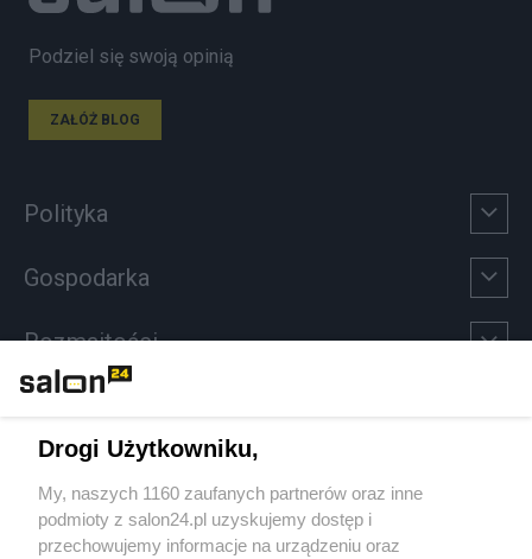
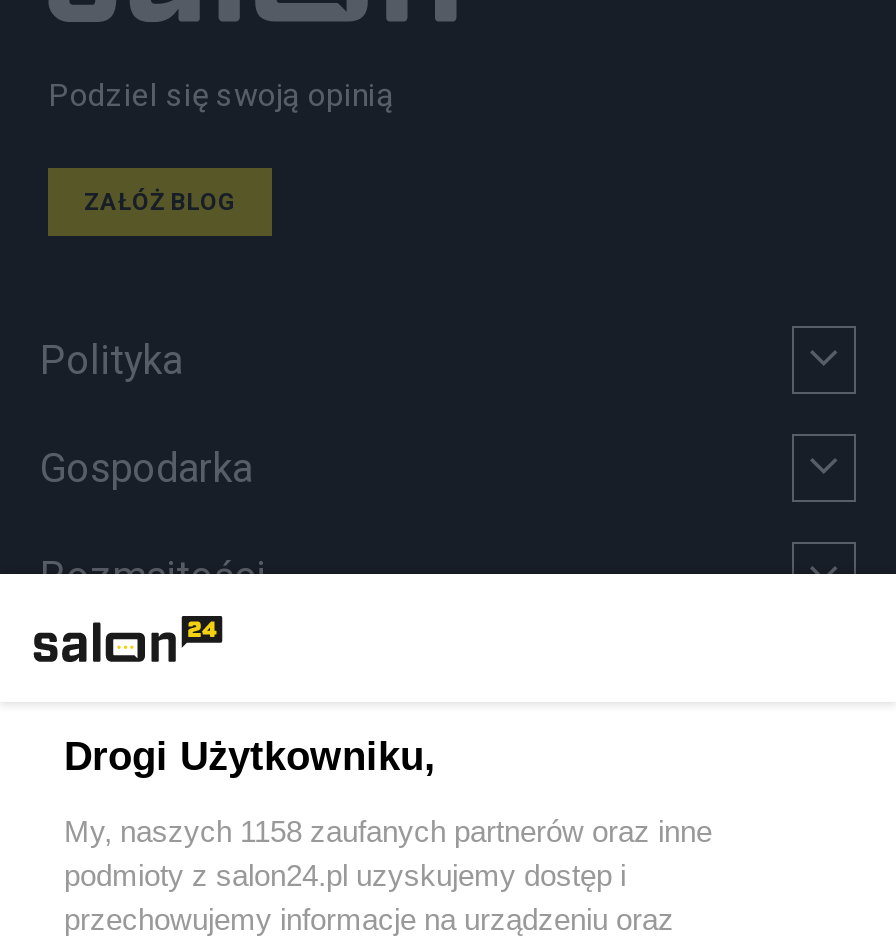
[38,483,423,503] My, naszych 1160 zaufanych partnerów oraz inne -> [64,814,712,848] My, naszych 1158 zaufanych partnerów oraz inne

